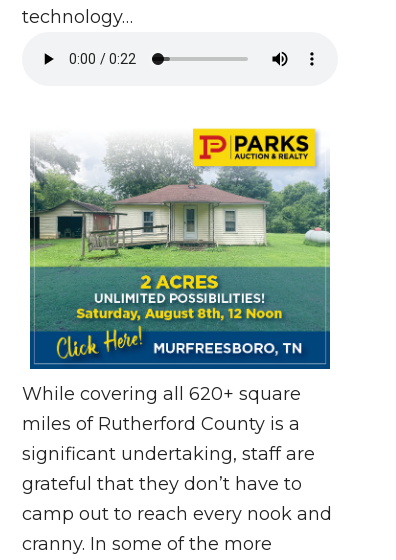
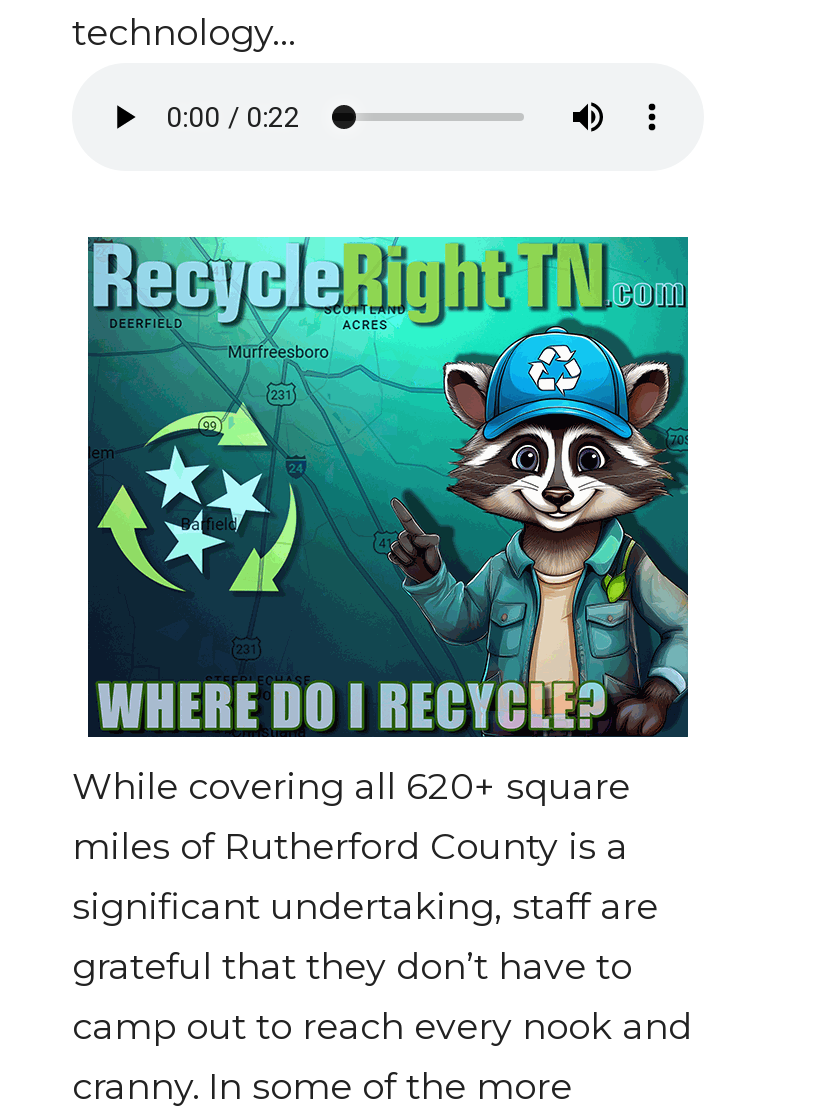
[29,119,331,370] [image] -> [86,235,690,739] [image]

